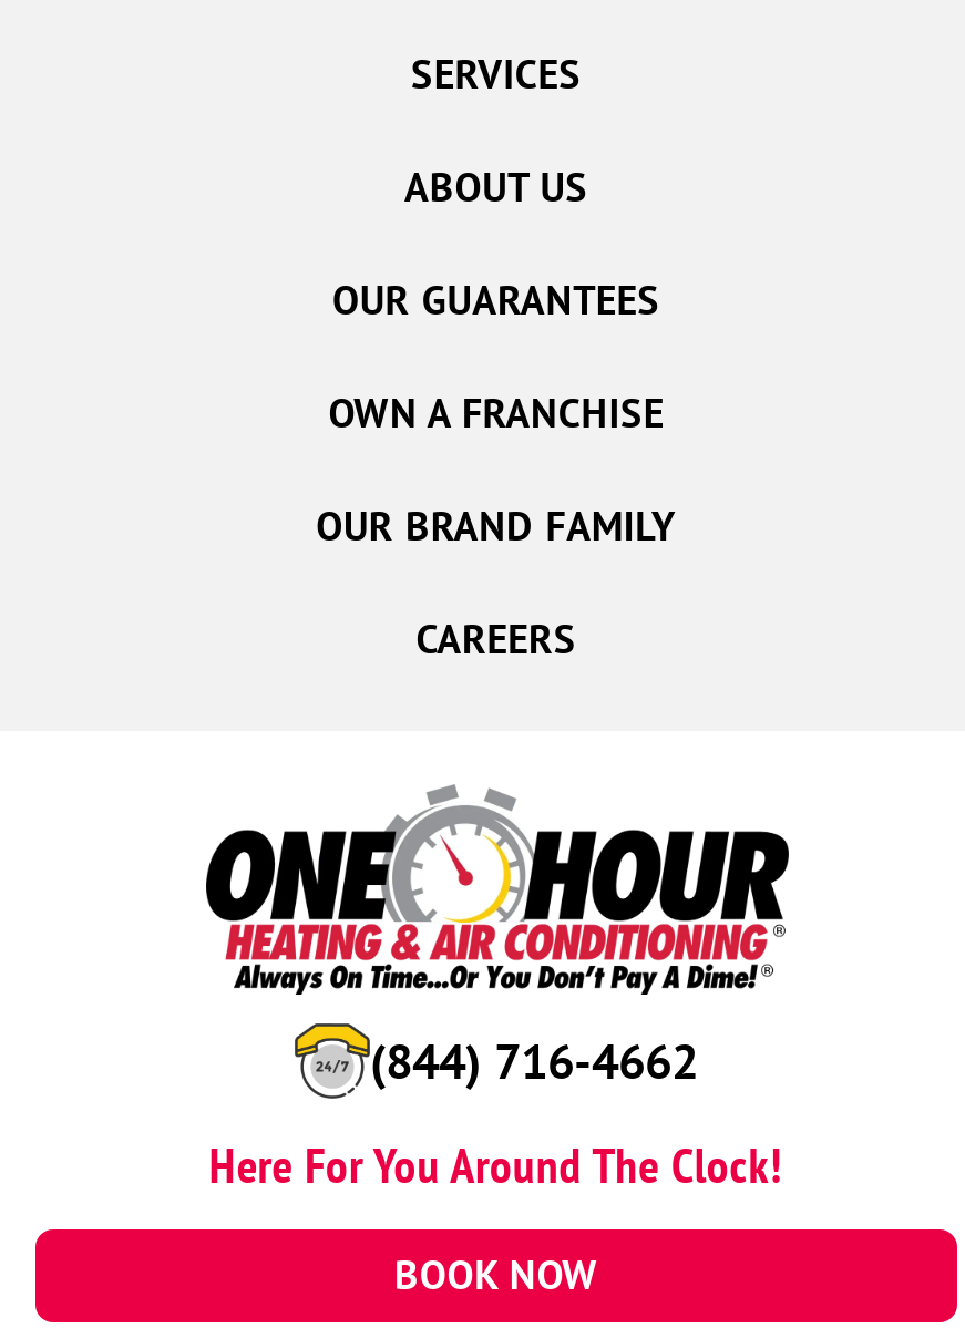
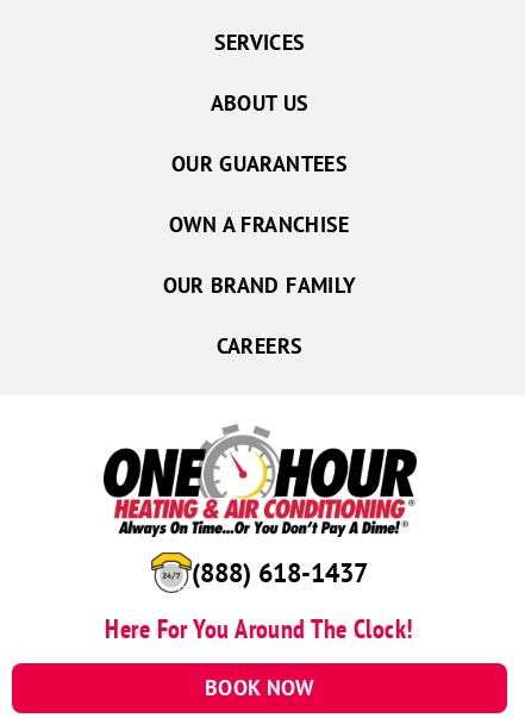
[370,1029,698,1091] (844) 716-4662 -> [192,555,368,589] (888) 618-1437

